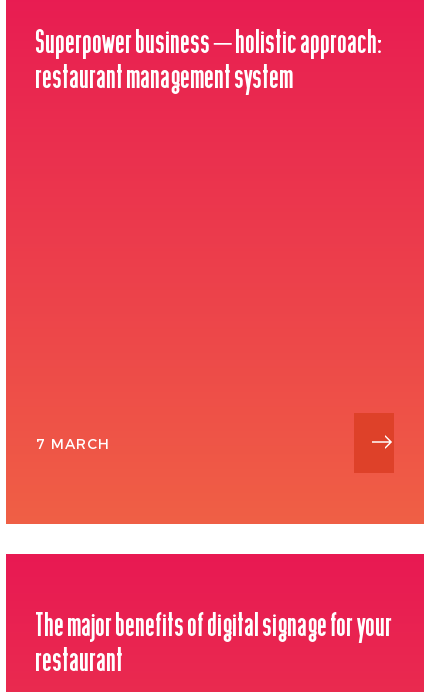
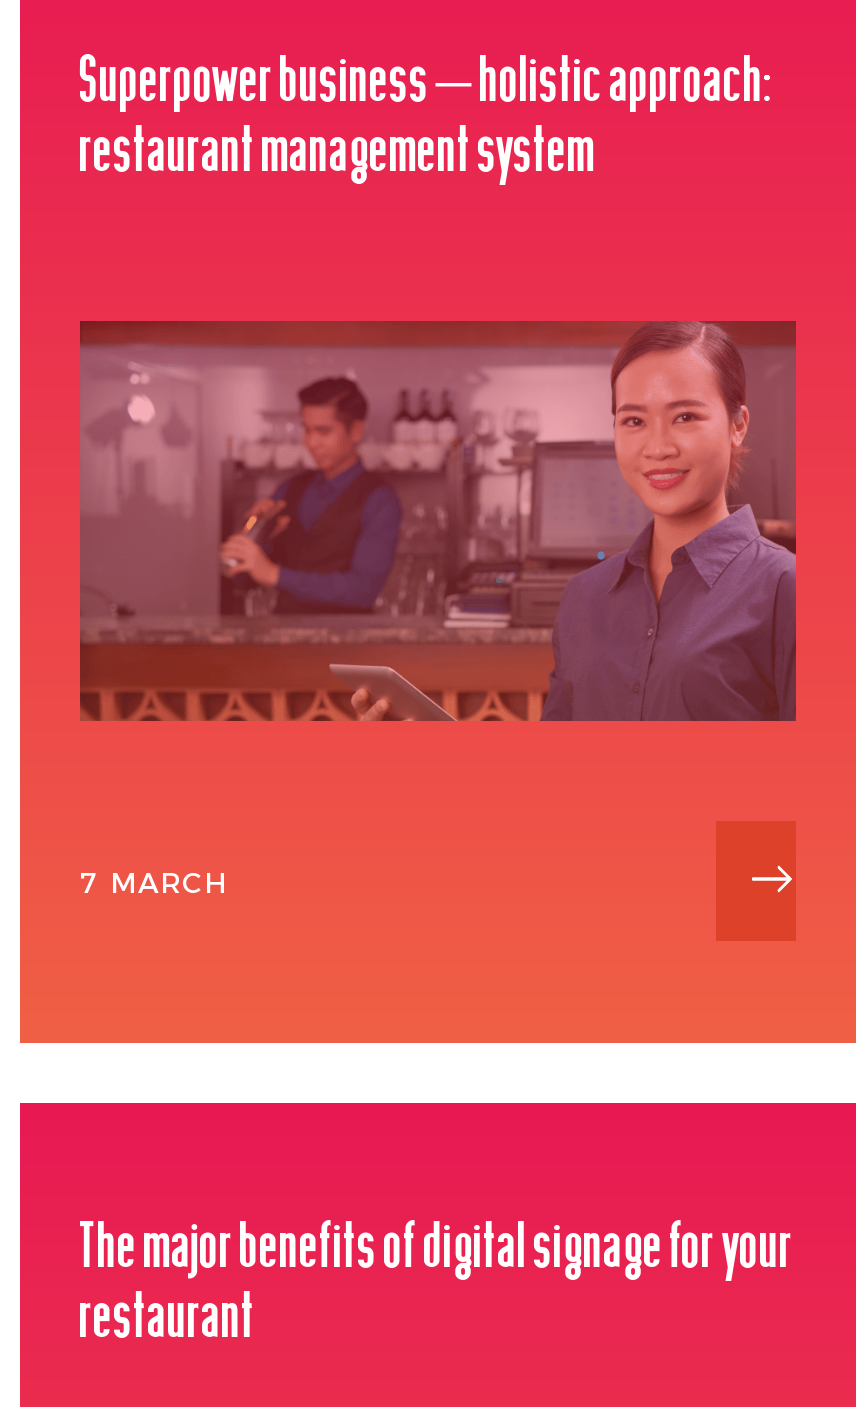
none -> [78,319,798,723] [image]

